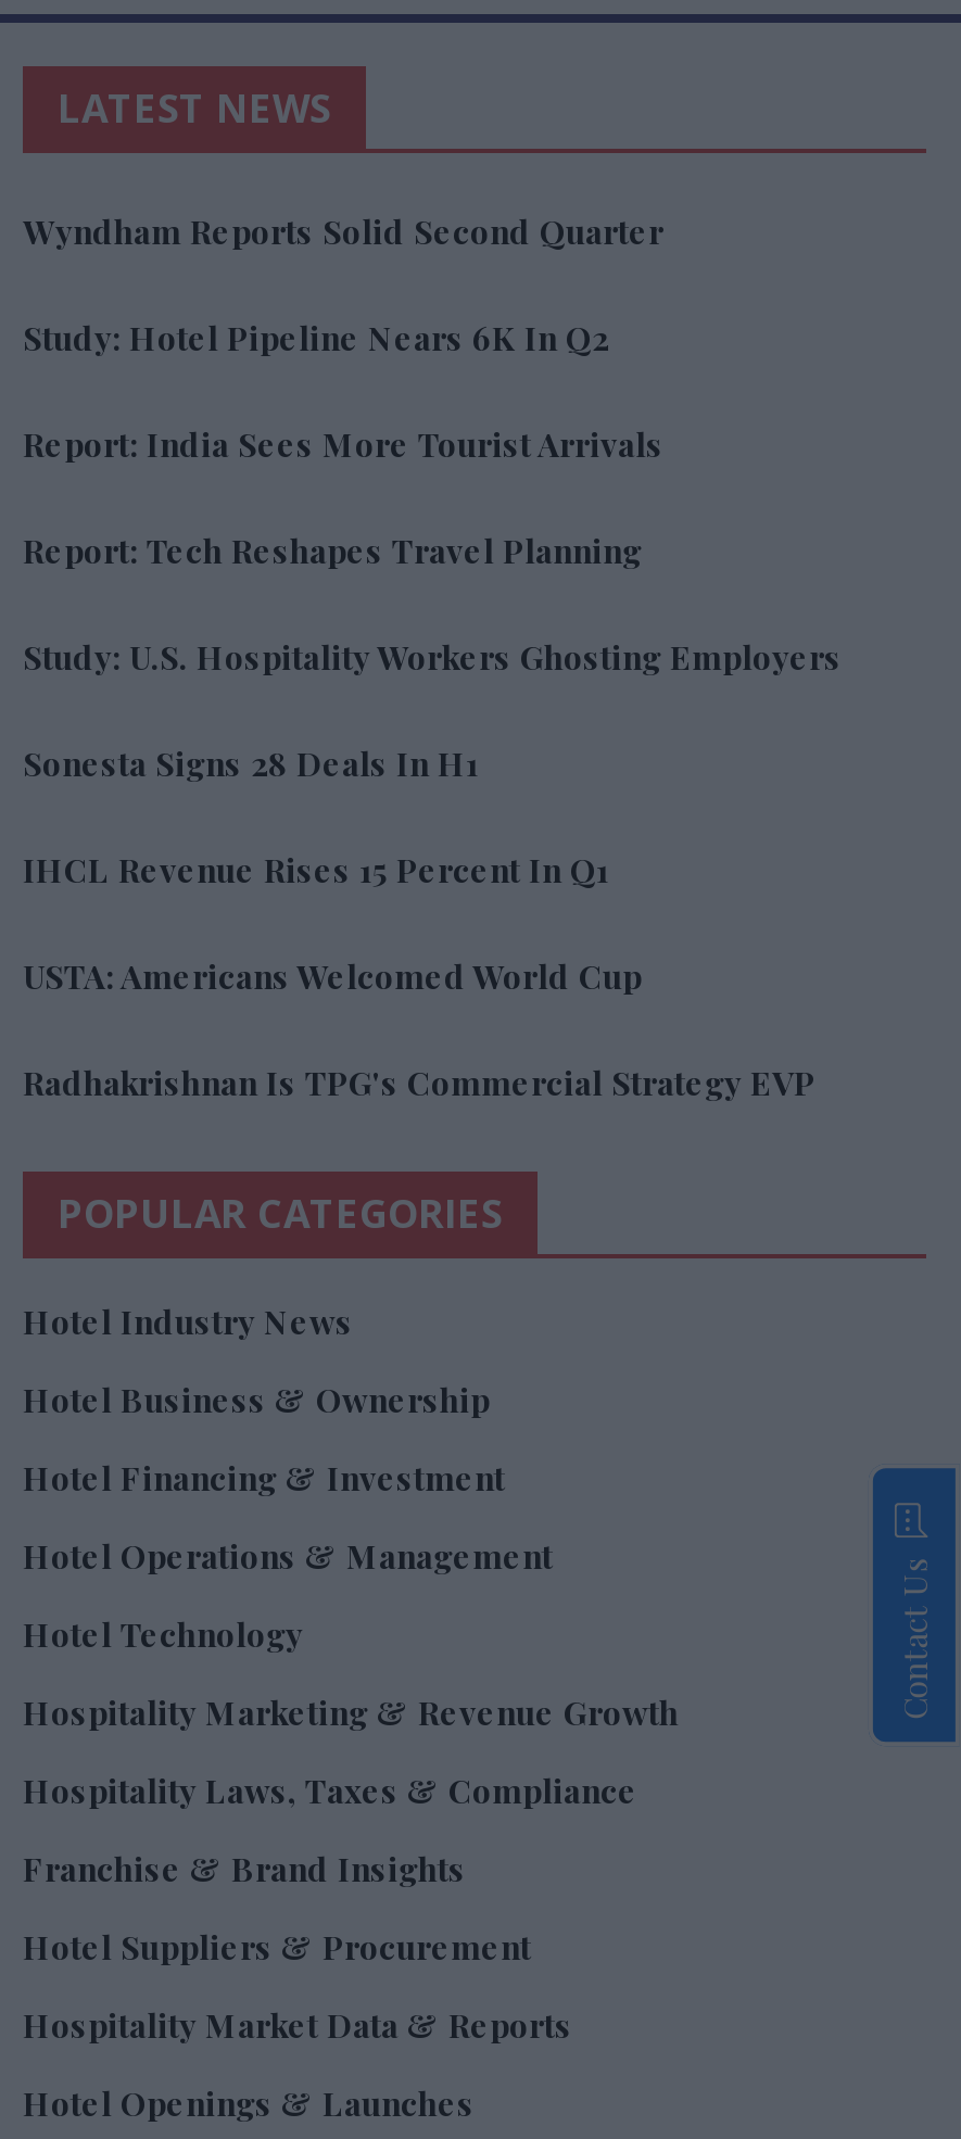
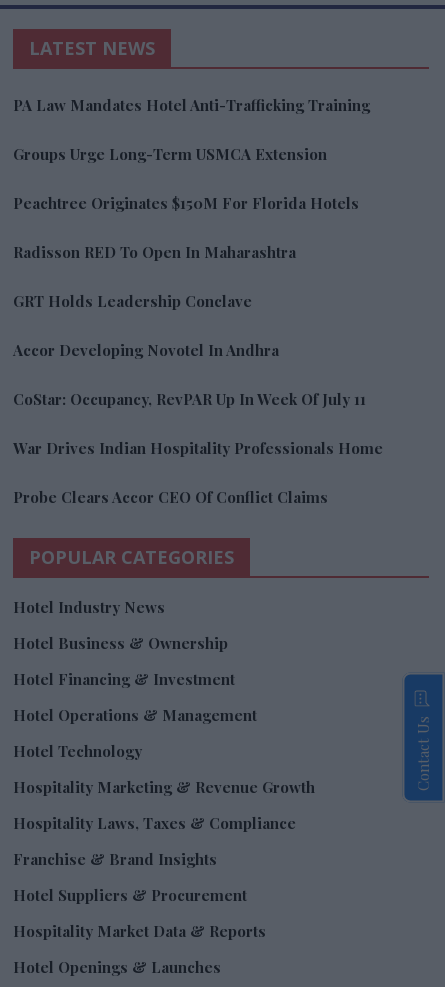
[23,208,663,252] Wyndham Reports Solid Second Quarter -> [13,95,370,115] PA Law Mandates Hotel Anti-Trafficking Training
[23,315,609,358] Study: Hotel Pipeline Nears 6K In Q2 -> [13,144,327,164] Groups Urge Long-Term USMCA Extension
[23,421,663,465] Report: India Sees More Tourist Arrivals -> [13,193,359,213] Peachtree Originates $150M For Florida Hotels
[23,528,642,571] Report: Tech Reshapes Travel Planning -> [13,242,296,262] Radisson RED To Open In Maharashtra
[23,634,842,678] Study: U.S. Hospitality Workers Ghosting Employers -> [13,291,252,311] GRT Holds Leadership Conclave
[23,741,479,784] Sonesta Signs 28 Deals In H1 -> [13,340,279,360] Accor Developing Novotel In Andhra
[23,847,609,890] IHCL Revenue Rises 15 Percent In Q1 -> [13,389,366,409] CoStar: Occupancy, RevPAR Up In Week Of July 11
[23,953,642,997] USTA: Americans Welcomed World Cup -> [13,438,383,458] War Drives Indian Hospitality Professionals Home
[23,1060,815,1103] Radhakrishnan Is TPG's Commercial Strategy EVP -> [13,487,328,507] Probe Clears Accor CEO Of Conflict Claims

